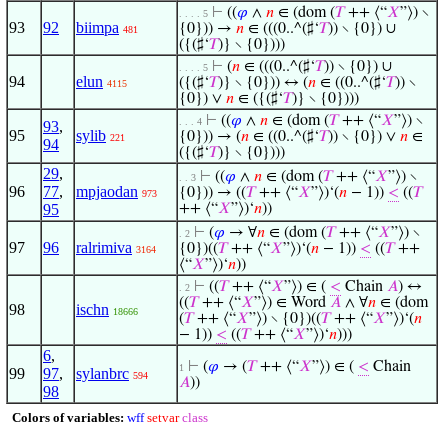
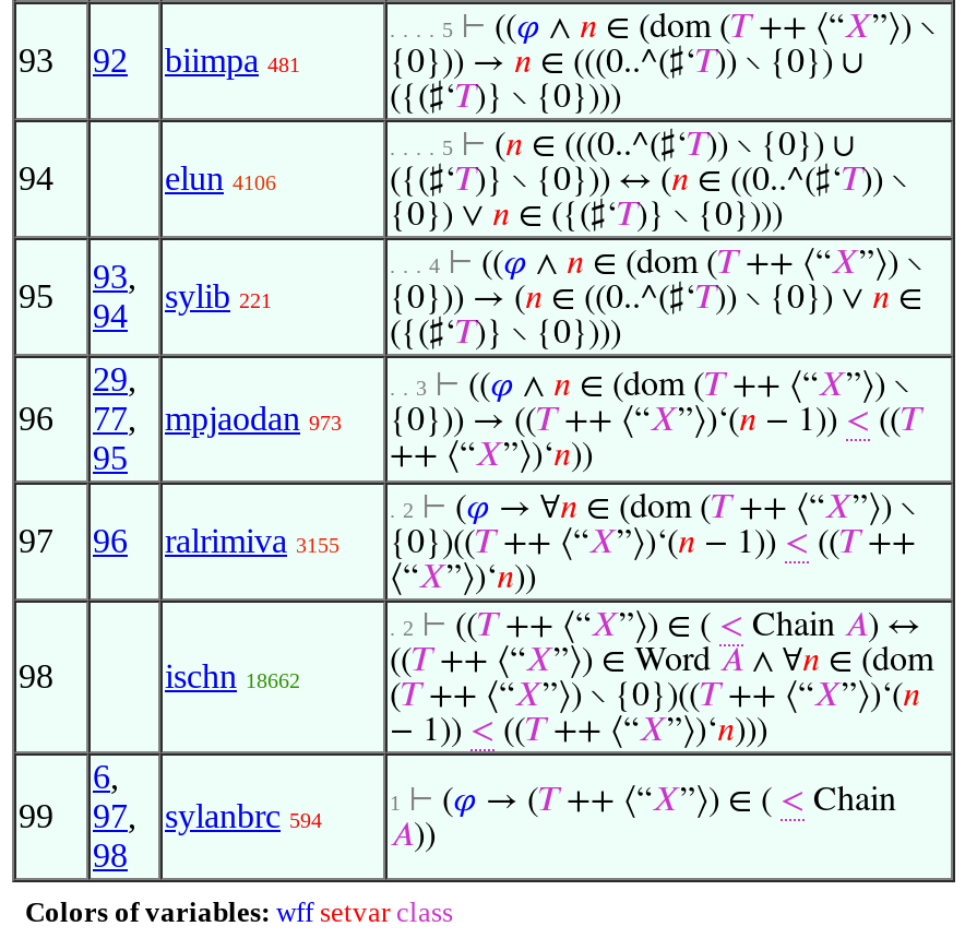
[76,73,127,90] elun 4115 -> [165,159,276,197] elun 4106
[76,239,156,256] ralrimiva 3164 -> [165,522,339,559] ralrimiva 3155
[76,301,138,318] ischn 18666 -> [165,657,300,694] ischn 18662

